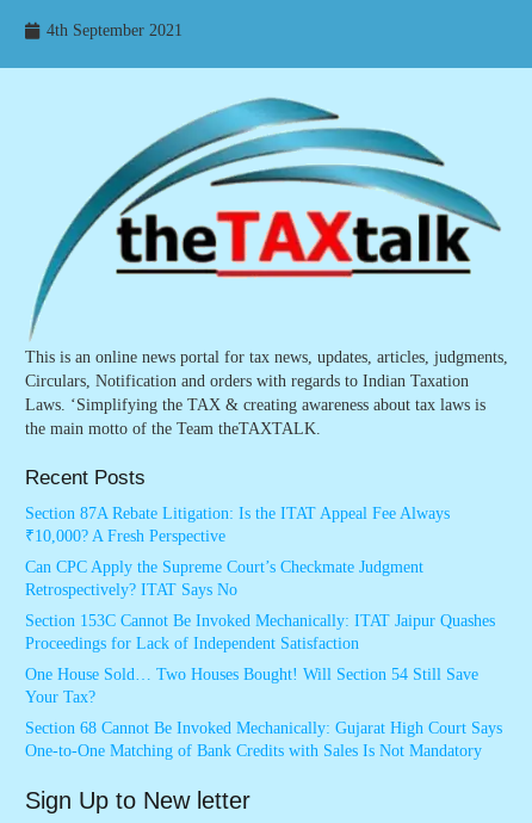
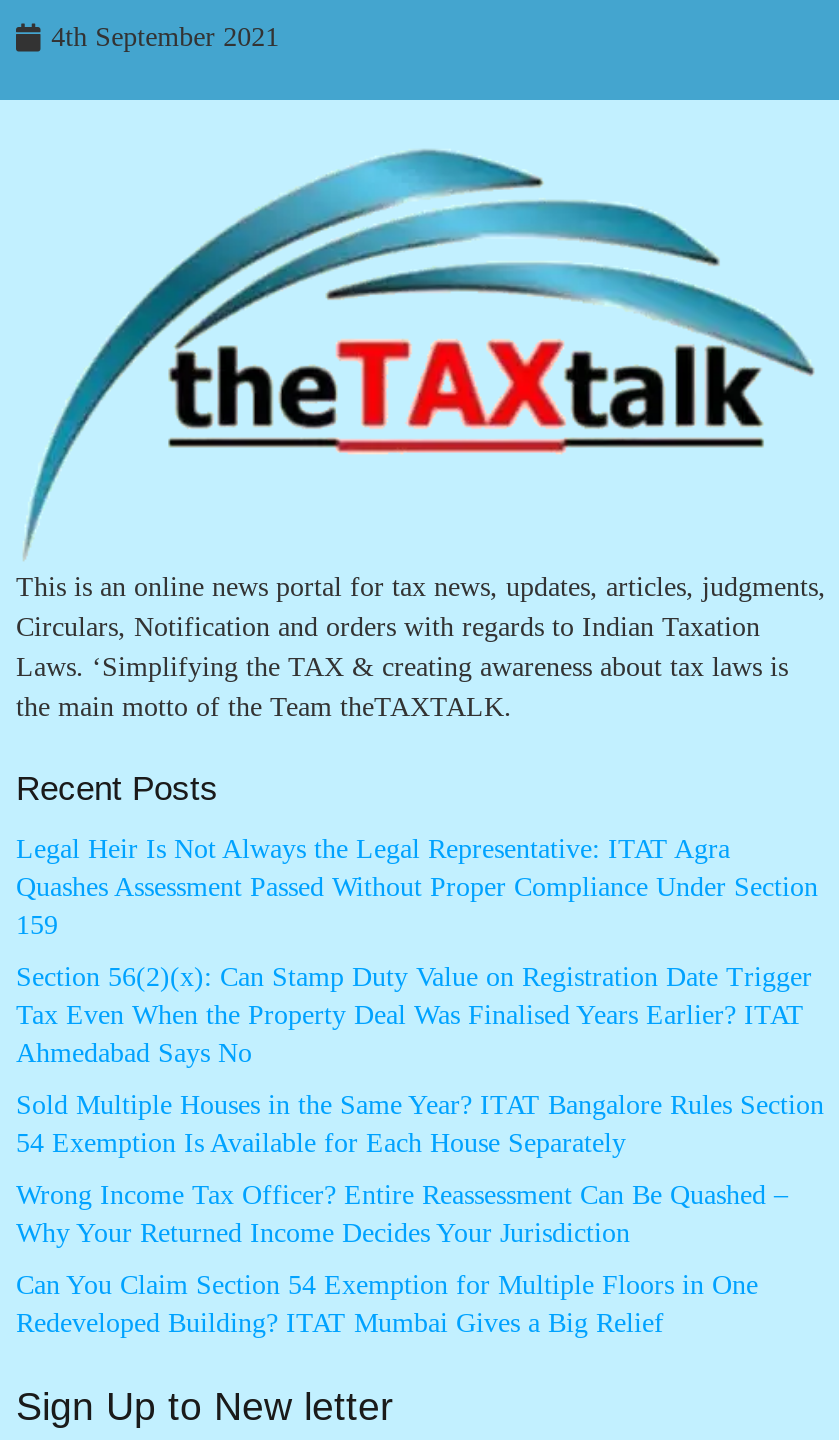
[25,505,450,545] Section 87A Rebate Litigation: Is the ITAT Appeal Fee Always | ₹10,000? A Fresh Perspective -> [16,833,818,939] Legal Heir Is Not Always the Legal Representative: ITAT Agra | Quashes Assessment Passed Without Proper Compliance Under Section | 159
[25,558,423,599] Can CPC Apply the Supreme Court’s Checkmate Judgment | Retrospectively? ITAT Says No -> [16,961,812,1067] Section 56(2)(x): Can Stamp Duty Value on Registration Date Trigger | Tax Even When the Property Deal Was Finalised Years Earlier? ITAT | Ahmedabad Says No
[25,612,495,653] Section 153C Cannot Be Invoked Mechanically: ITAT Jaipur Quashes | Proceedings for Lack of Independent Satisfaction -> [16,1089,824,1157] Sold Multiple Houses in the Same Year? ITAT Bangalore Rules Section | 54 Exemption Is Available for Each House Separately
[25,666,478,706] One House Sold… Two Houses Bought! Will Section 54 Still Save | Your Tax? -> [16,1179,788,1247] Wrong Income Tax Officer? Entire Reassessment Can Be Quashed – | Why Your Returned Income Decides Your Jurisdiction
[25,719,502,760] Section 68 Cannot Be Invoked Mechanically: Gujarat High Court Says | One-to-One Matching of Bank Credits with Sales Is Not Mandatory -> [16,1269,758,1337] Can You Claim Section 54 Exemption for Multiple Floors in One | Redeveloped Building? ITAT Mumbai Gives a Big Relief

